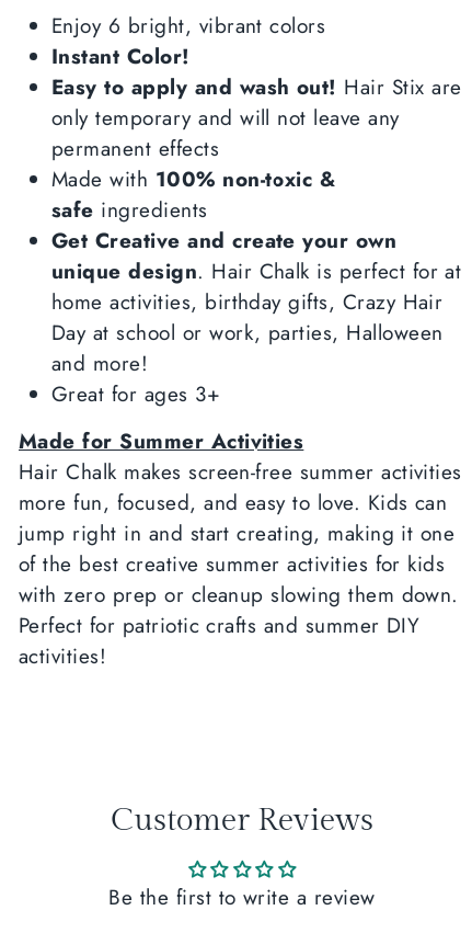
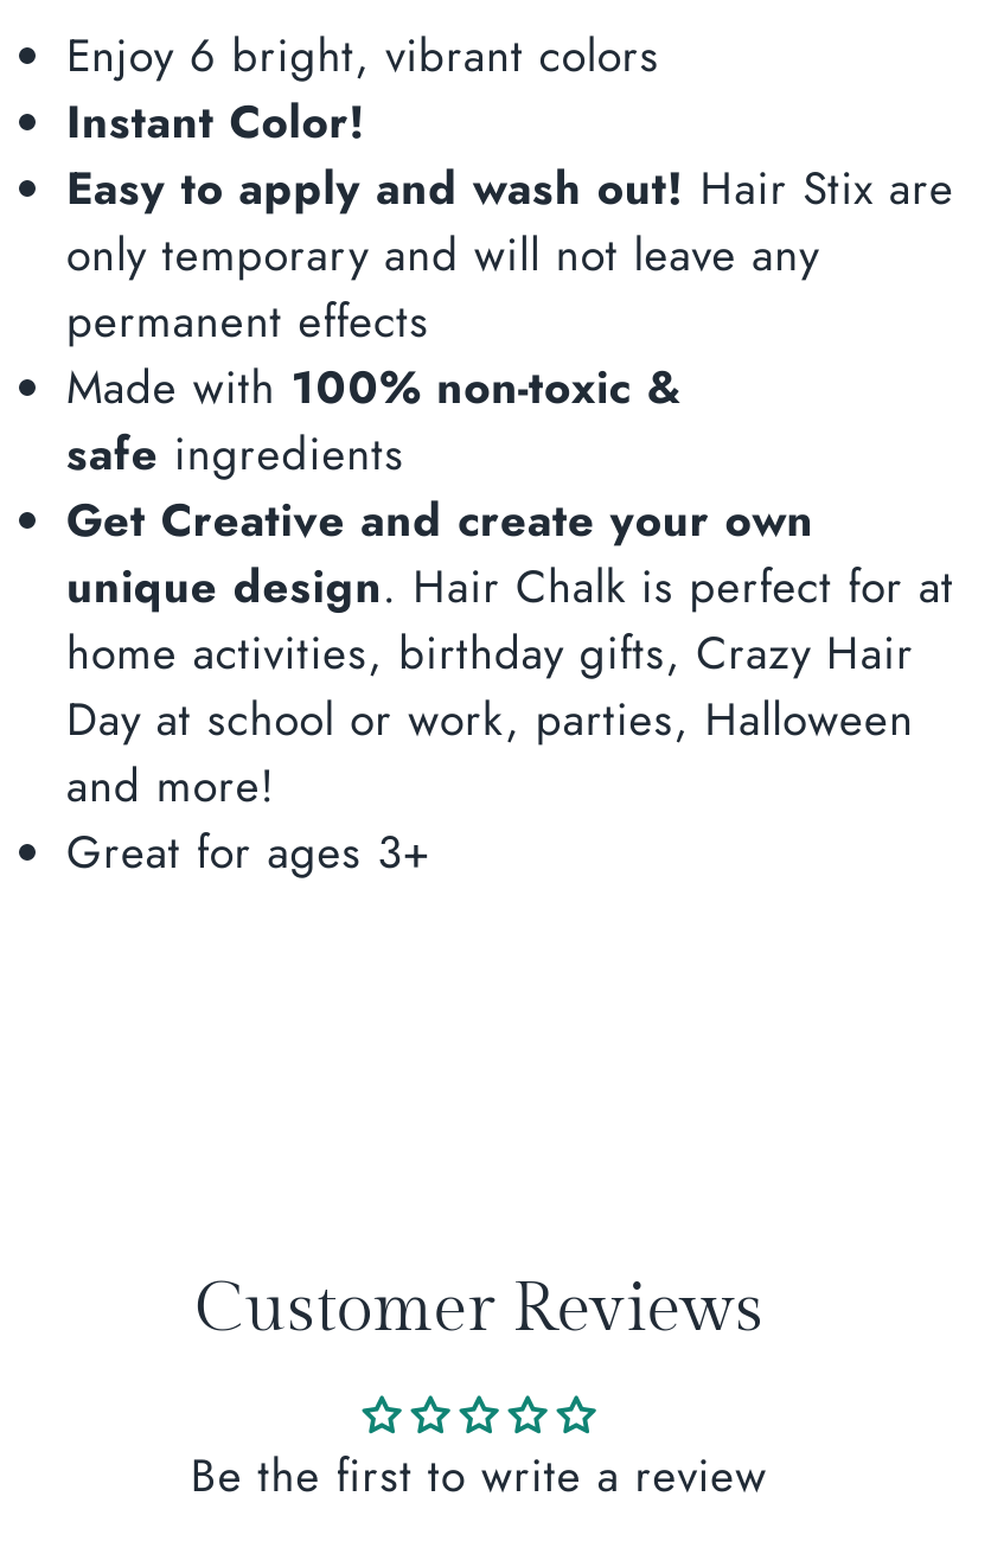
[19,426,462,671] Made for Summer Activities | Hair Chalk makes screen-free summer activities | more fun, focused, and easy to love. Kids can | jump right in and start creating, making it one | of the best creative summer activities for kids | with zero prep or cleanup slowing them down. | Perfect for patriotic crafts and summer DIY | activities! -> none

